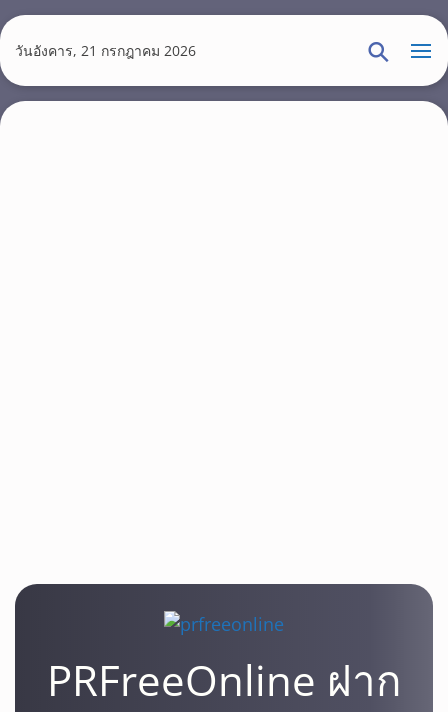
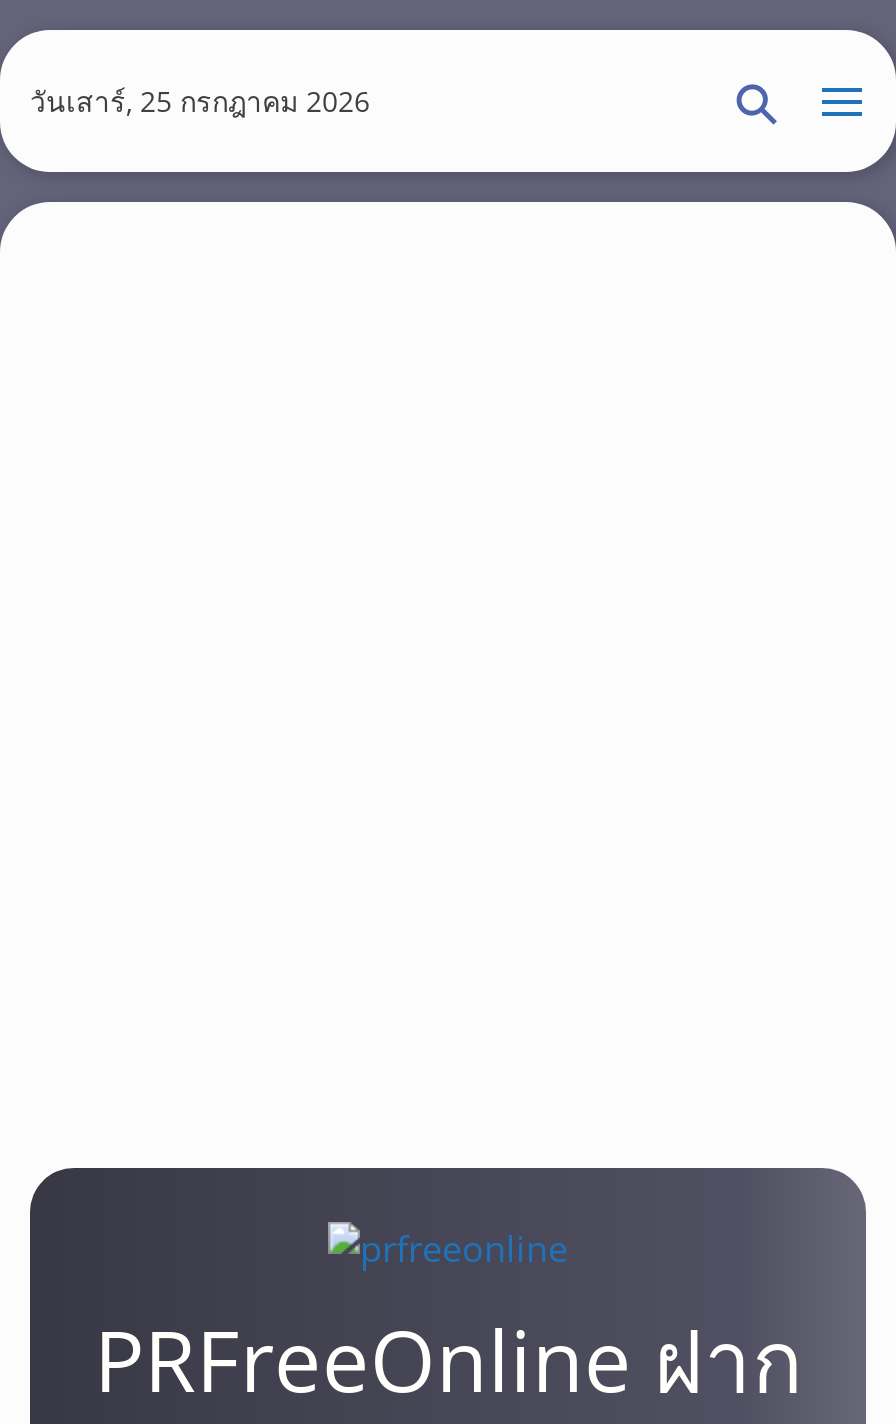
[15,41,196,60] วันอังคาร, 21 กรกฎาคม 2026 -> [30,82,370,120] วันเสาร์, 25 กรกฎาคม 2026

